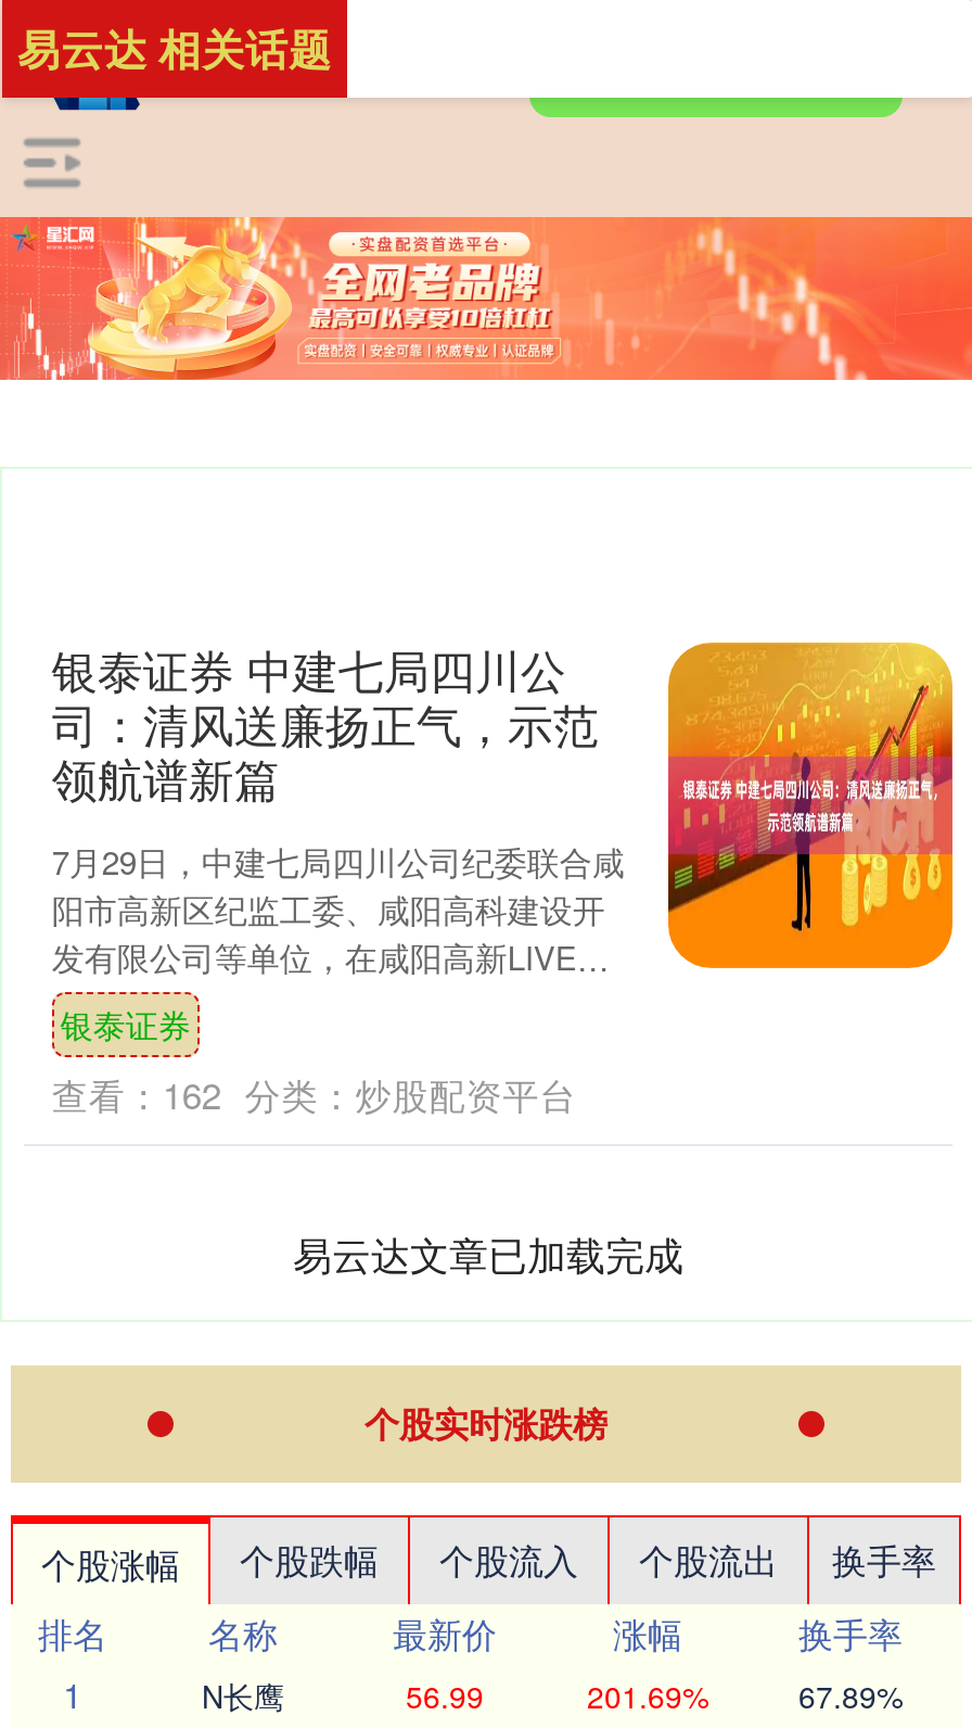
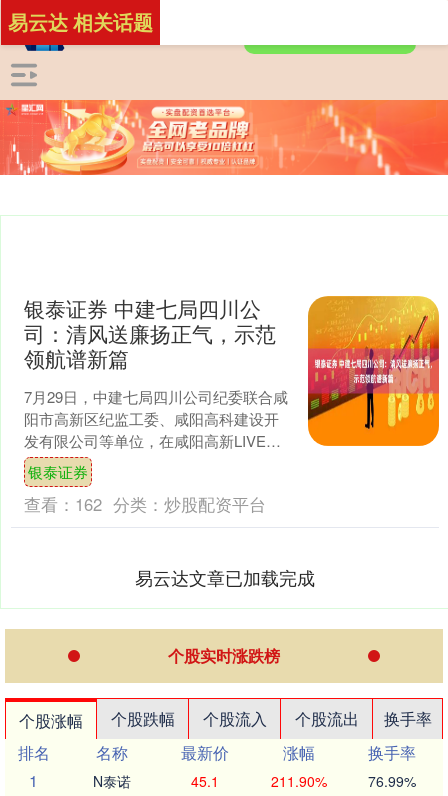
[202,1674,284,1718] N长鹰 -> [93,771,131,791] N泰诺
[406,1674,484,1718] 56.99 -> [191,771,219,791] 45.1
[587,1674,708,1718] 201.69% -> [270,771,326,791] 211.90%
[798,1674,903,1718] 67.89% -> [368,771,416,791] 76.99%

